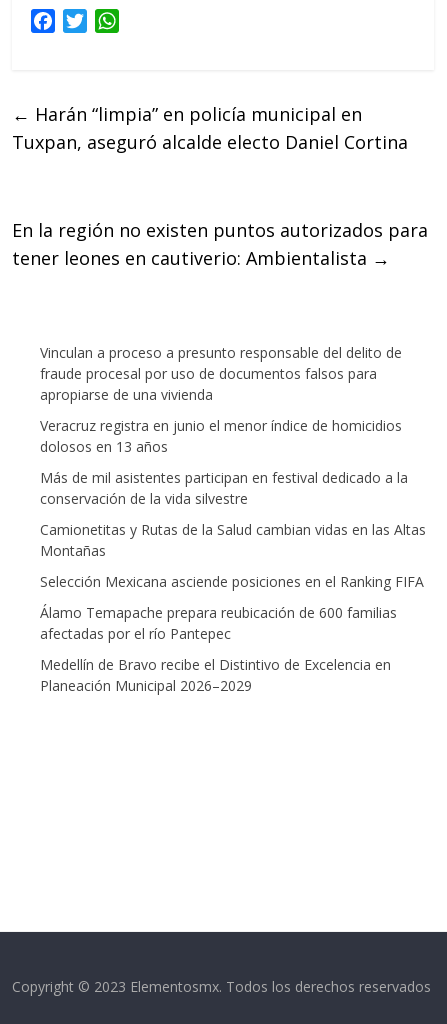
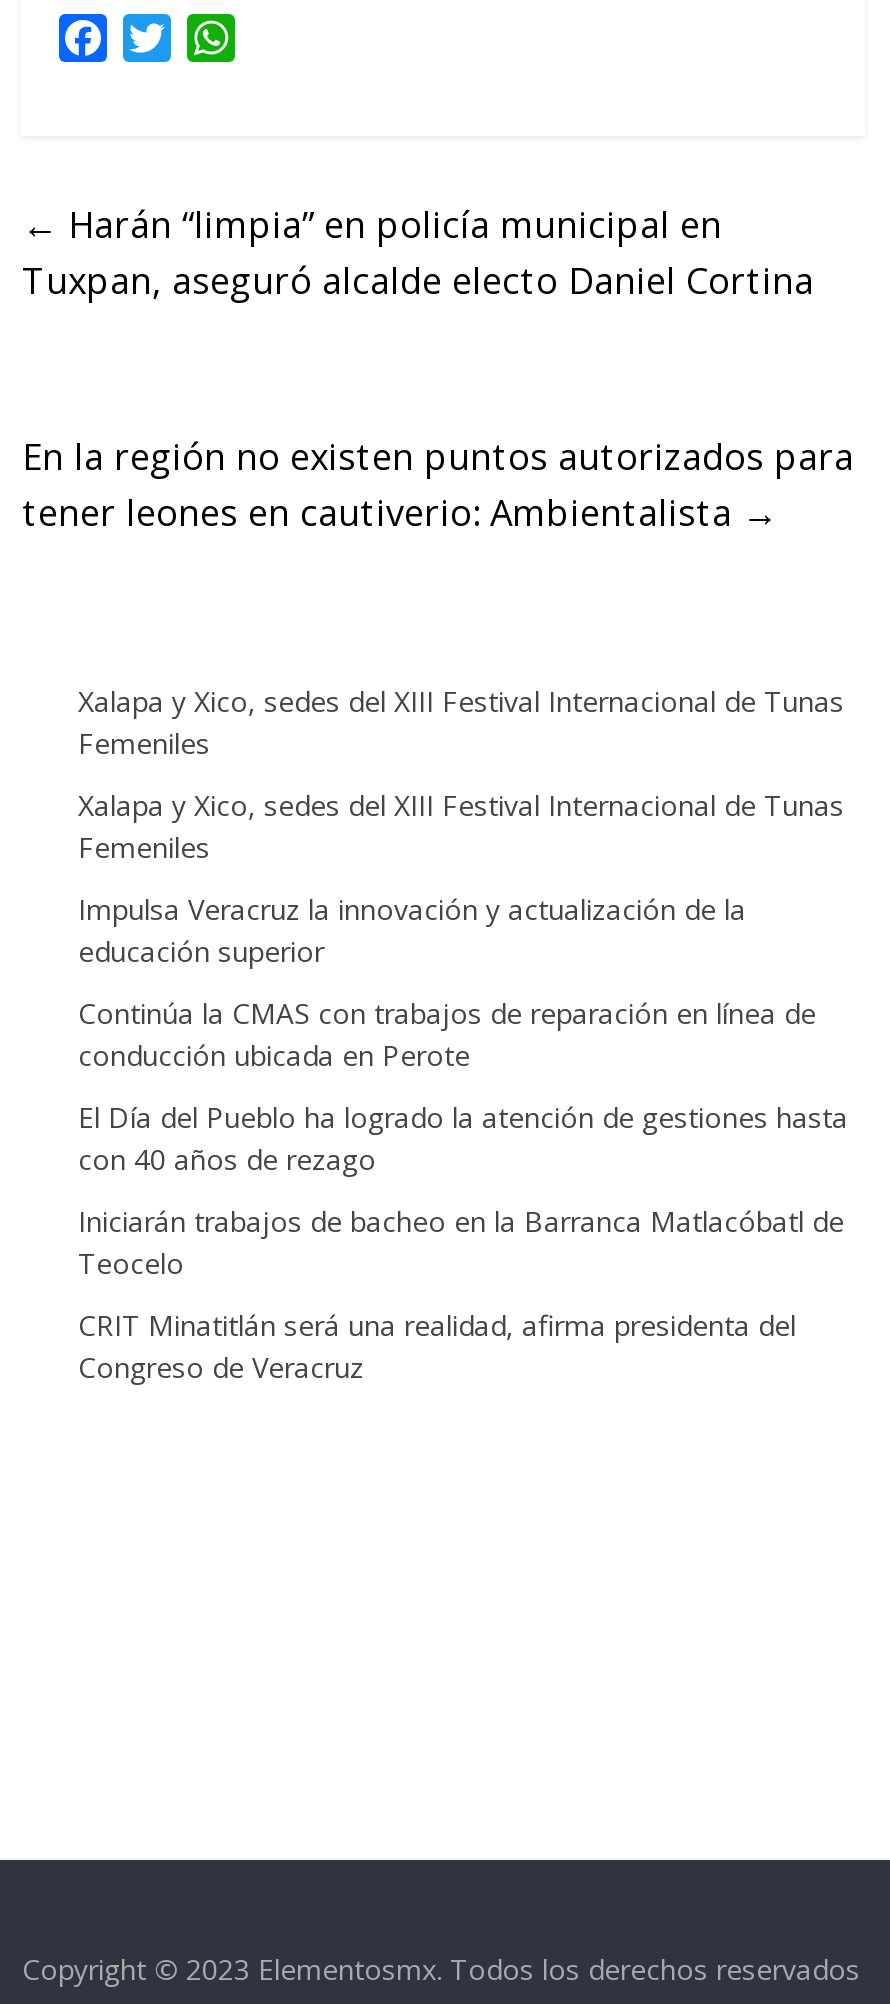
[40,343,402,404] Vinculan a proceso a presunto responsable del delito de | fraude procesal por uso de documentos falsos para | apropiarse de una vivienda -> [78,681,844,761] Xalapa y Xico, sedes del XIII Festival Internacional de Tunas | Femeniles
[40,416,402,456] Veracruz registra en junio el menor índice de homicidios | dolosos en 13 años -> [78,785,844,865] Xalapa y Xico, sedes del XIII Festival Internacional de Tunas | Femeniles
[40,468,408,508] Más de mil asistentes participan en festival dedicado a la | conservación de la vida silvestre -> [78,889,746,969] Impulsa Veracruz la innovación y actualización de la | educación superior
[40,520,426,560] Camionetitas y Rutas de la Salud cambian vidas en las Altas | Montañas -> [78,993,816,1073] Continúa la CMAS con trabajos de reparación en línea de | conducción ubicada en Perote
[40,572,424,591] Selección Mexicana asciende posiciones en el Ranking FIFA -> [78,1097,848,1177] El Día del Pueblo ha logrado la atención de gestiones hasta | con 40 años de rezago
[40,603,397,643] Álamo Temapache prepara reubicación de 600 familias | afectadas por el río Pantepec -> [78,1201,844,1281] Iniciarán trabajos de bacheo en la Barranca Matlacóbatl de | Teocelo
[40,655,391,695] Medellín de Bravo recibe el Distintivo de Excelencia en | Planeación Municipal 2026–2029 -> [78,1305,796,1385] CRIT Minatitlán será una realidad, afirma presidenta del | Congreso de Veracruz

